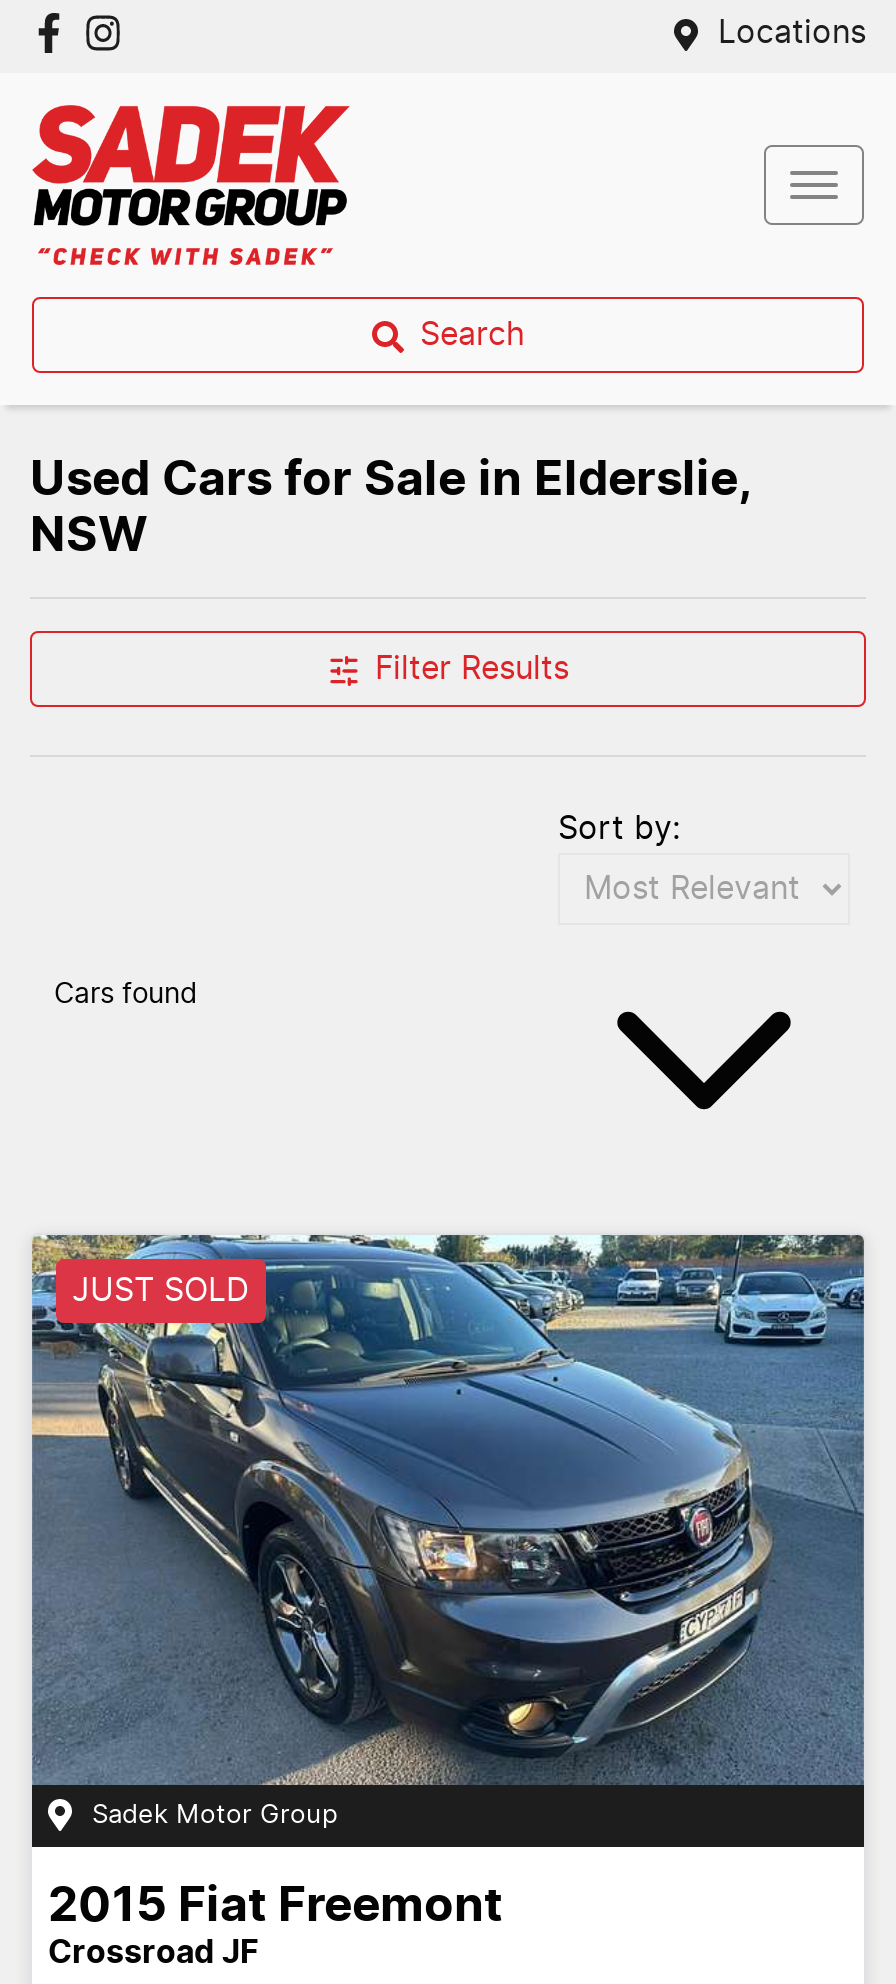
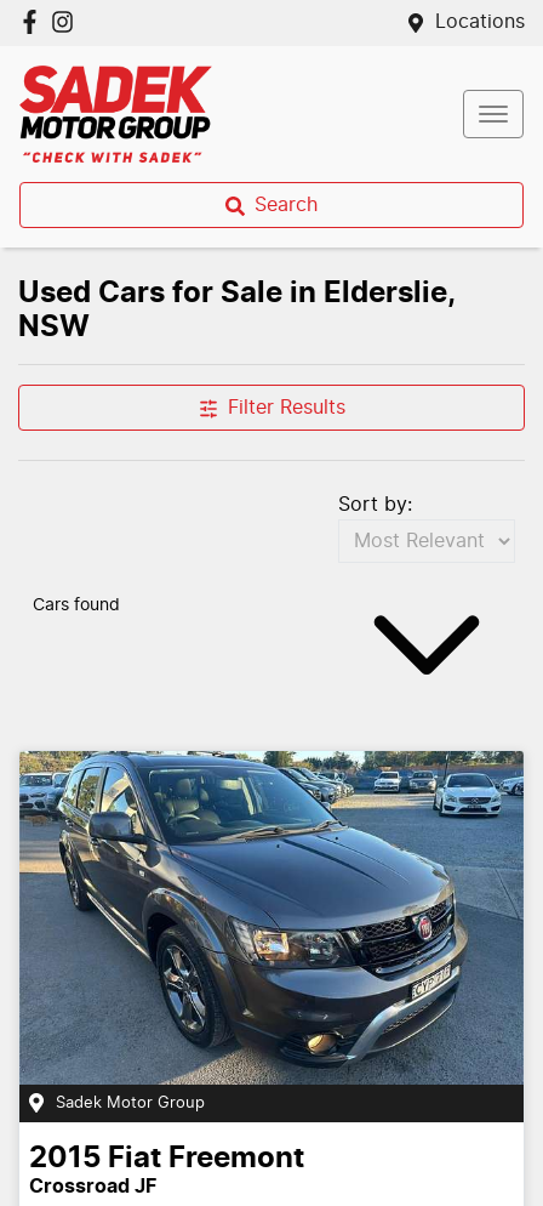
[72,1275,250,1307] JUST SOLD -> none

